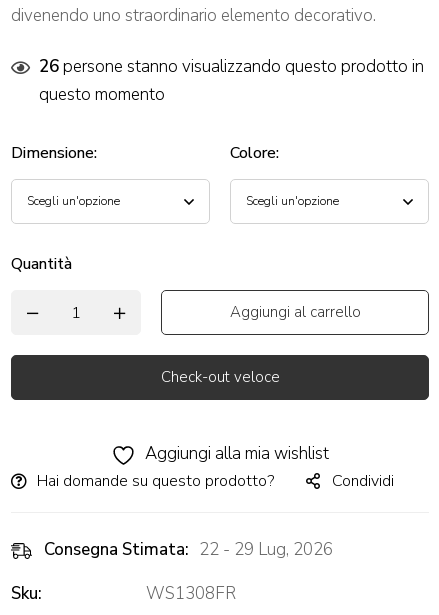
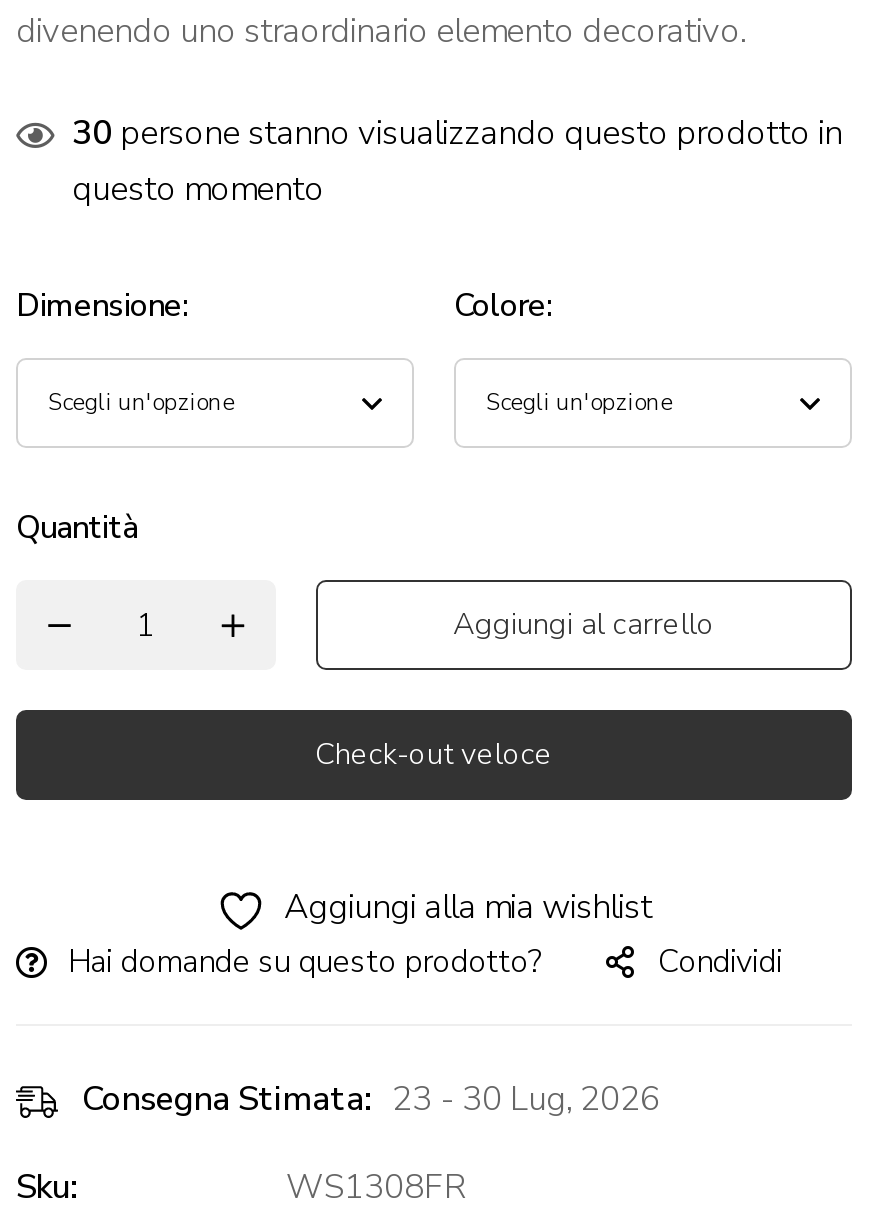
[39,55,424,78] 26 persone stanno visualizzando questo prodotto in -> [72,111,842,157] 30 persone stanno visualizzando questo prodotto in
[44,538,333,561] Consegna Stimata: 22 - 29 Lug, 2026 -> [82,1077,660,1123] Consegna Stimata: 23 - 30 Lug, 2026

